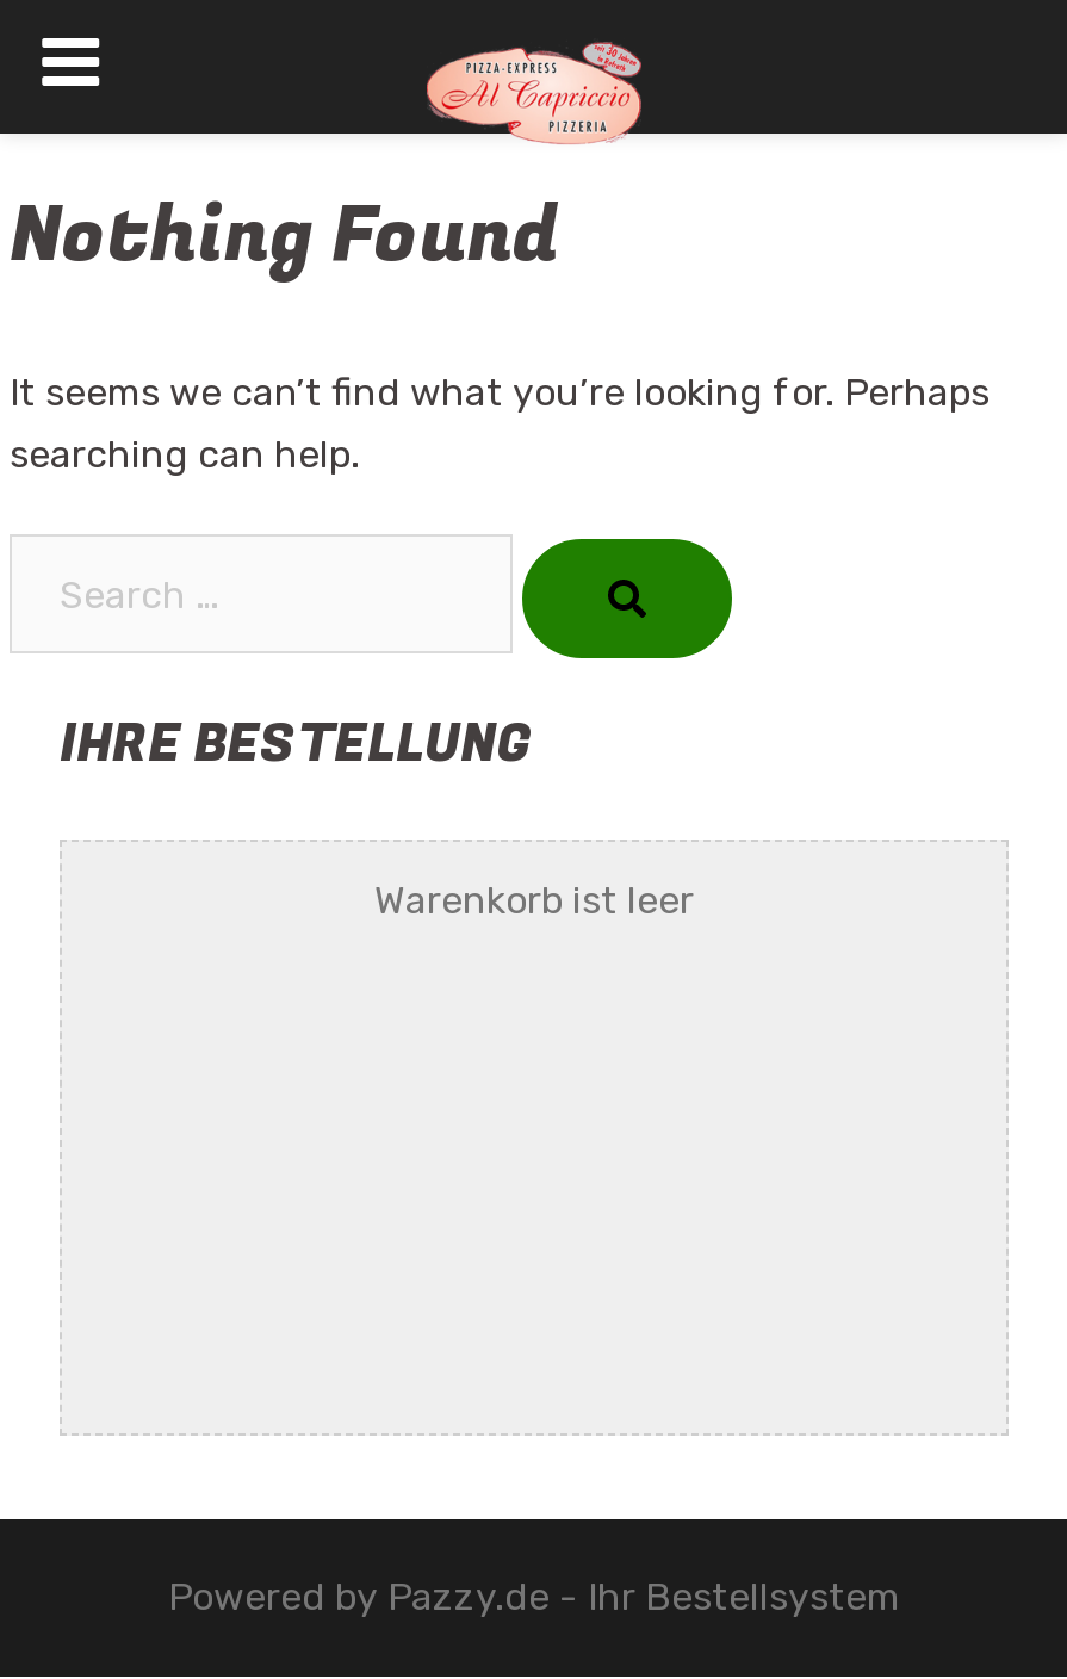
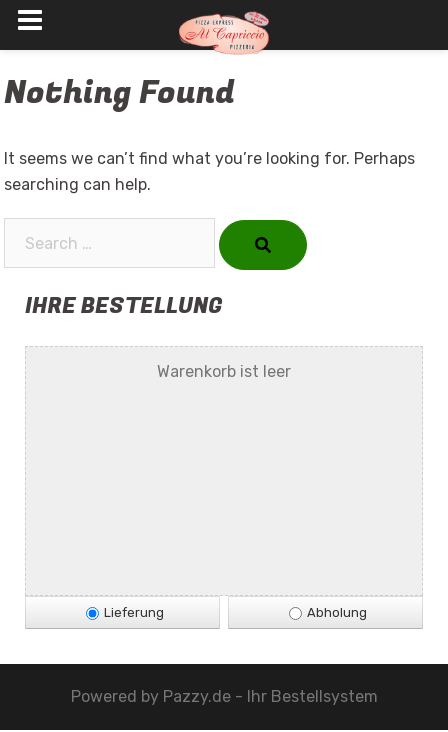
none -> [104,604,367,619] Lieferung | Abholung

